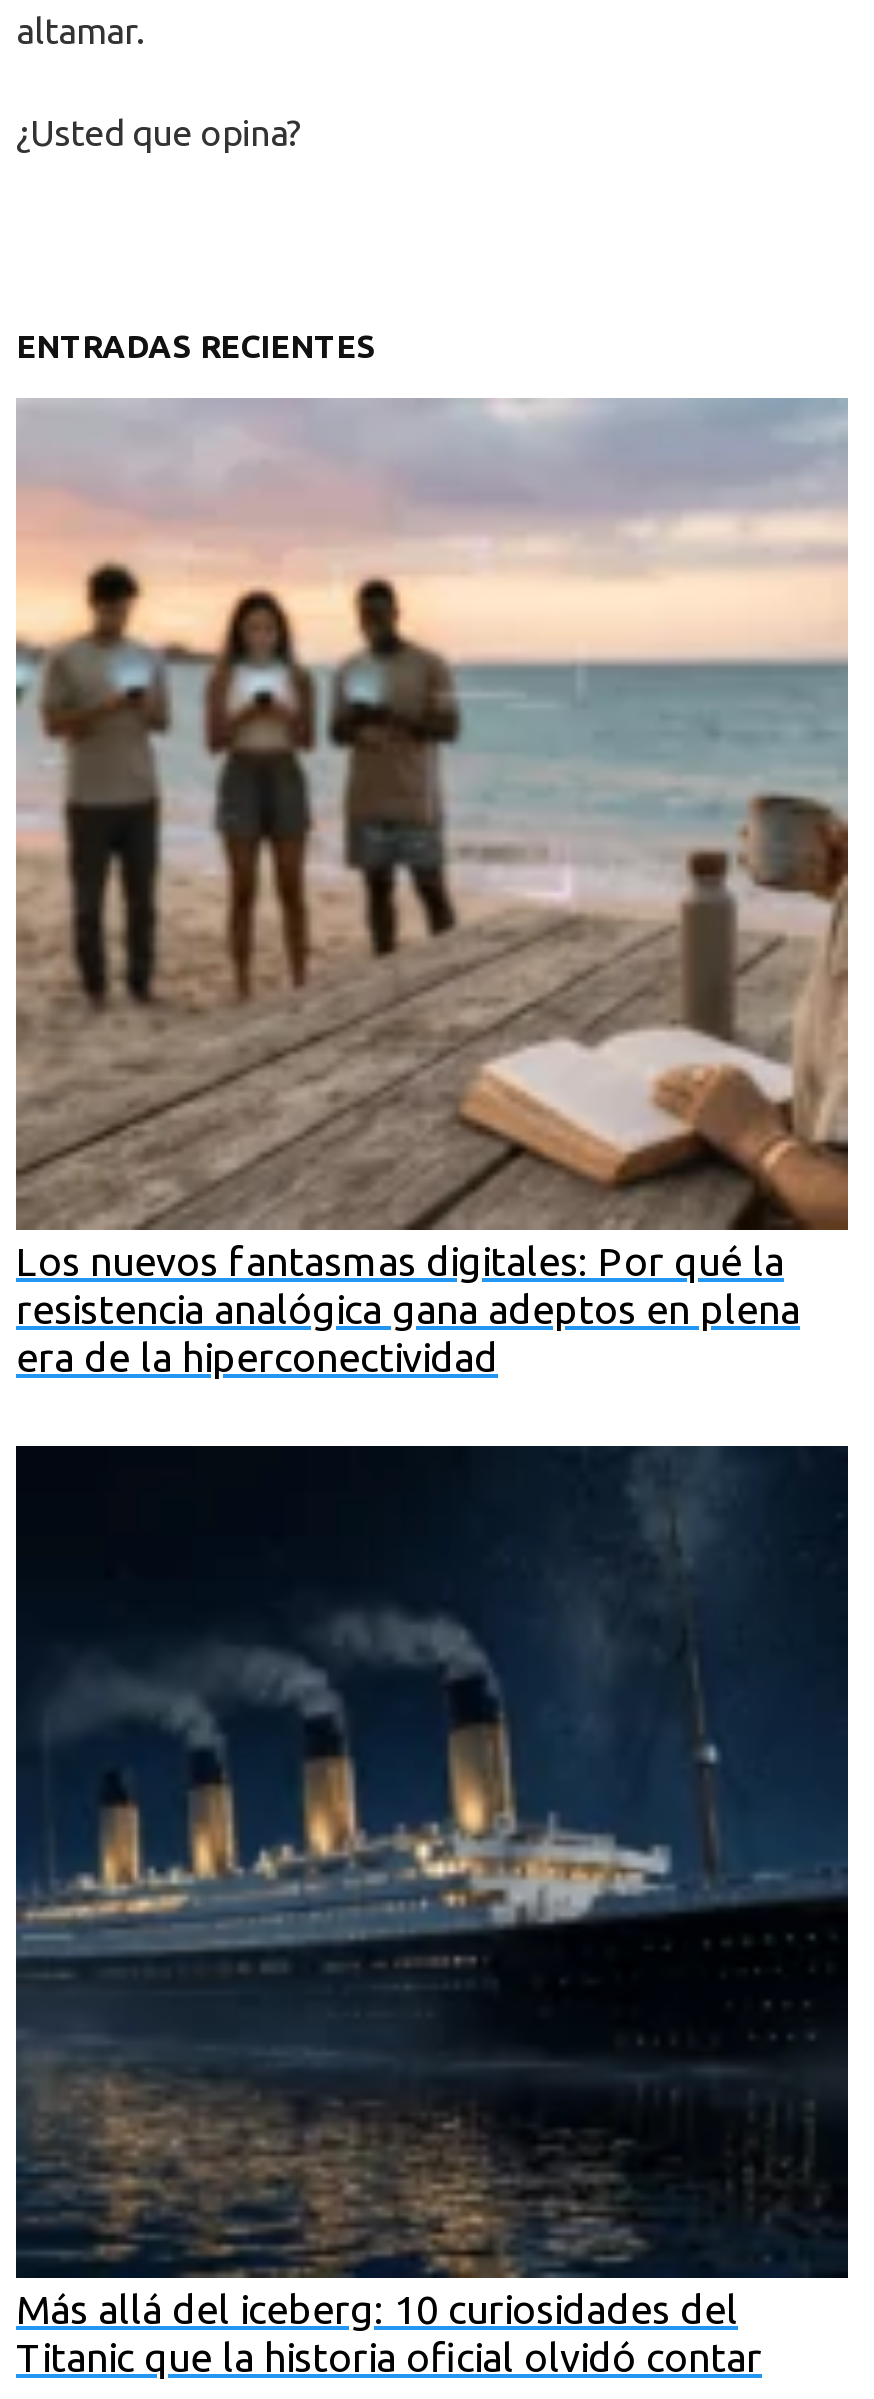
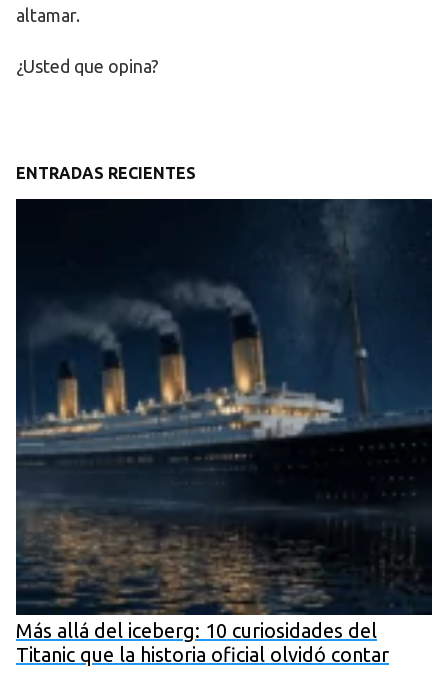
[14,398,850,1379] [image] | Los nuevos fantasmas digitales: Por qué la | resistencia analógica gana adeptos en plena | era de la hiperconectividad -> none

